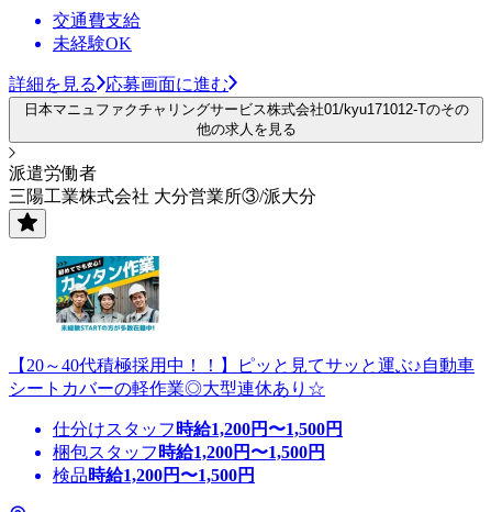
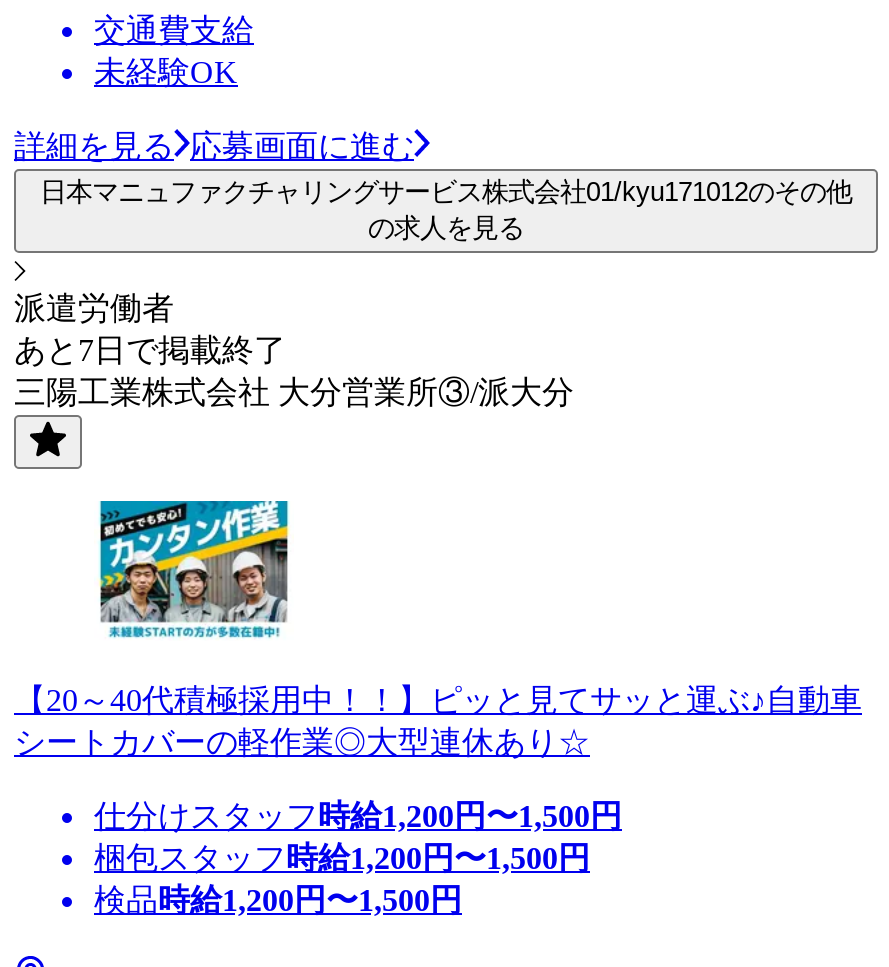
[24,101,468,137] 日本マニュファクチャリングサービス株式会社01/kyu171012-Tのその | 他の求人を見る -> [40,177,852,243] 日本マニュファクチャリングサービス株式会社01/kyu171012のその他 | の求人を見る
none -> [14,333,286,367] あと7日で掲載終了

